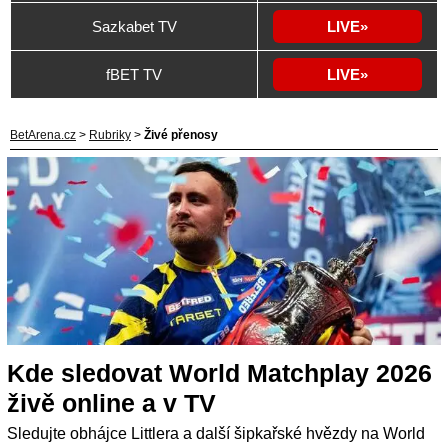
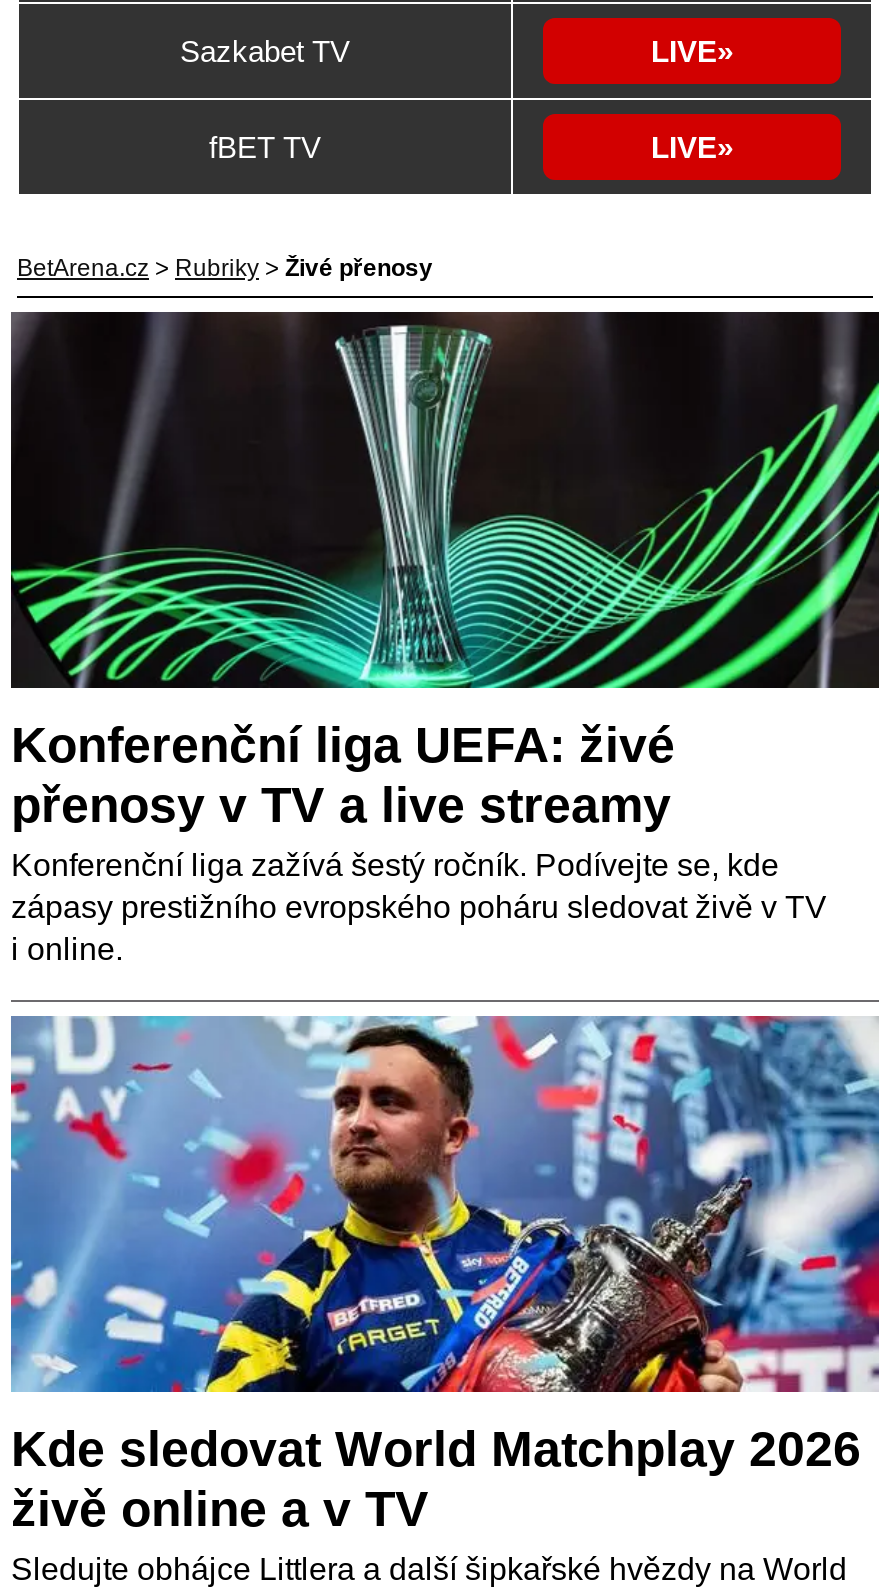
none -> [9,310,881,966] [image] | Konferenční liga UEFA: živé | přenosy v TV a live streamy | Konferenční liga zažívá šestý ročník. Podívejte se, kde | zápasy prestižního evropského poháru sledovat živě v TV | i online.

